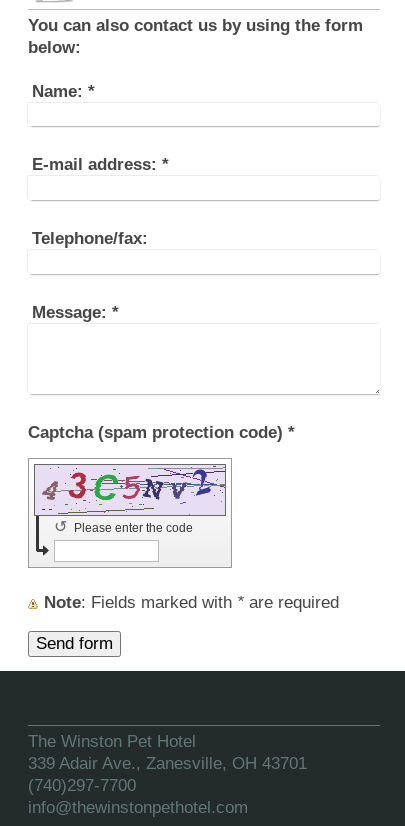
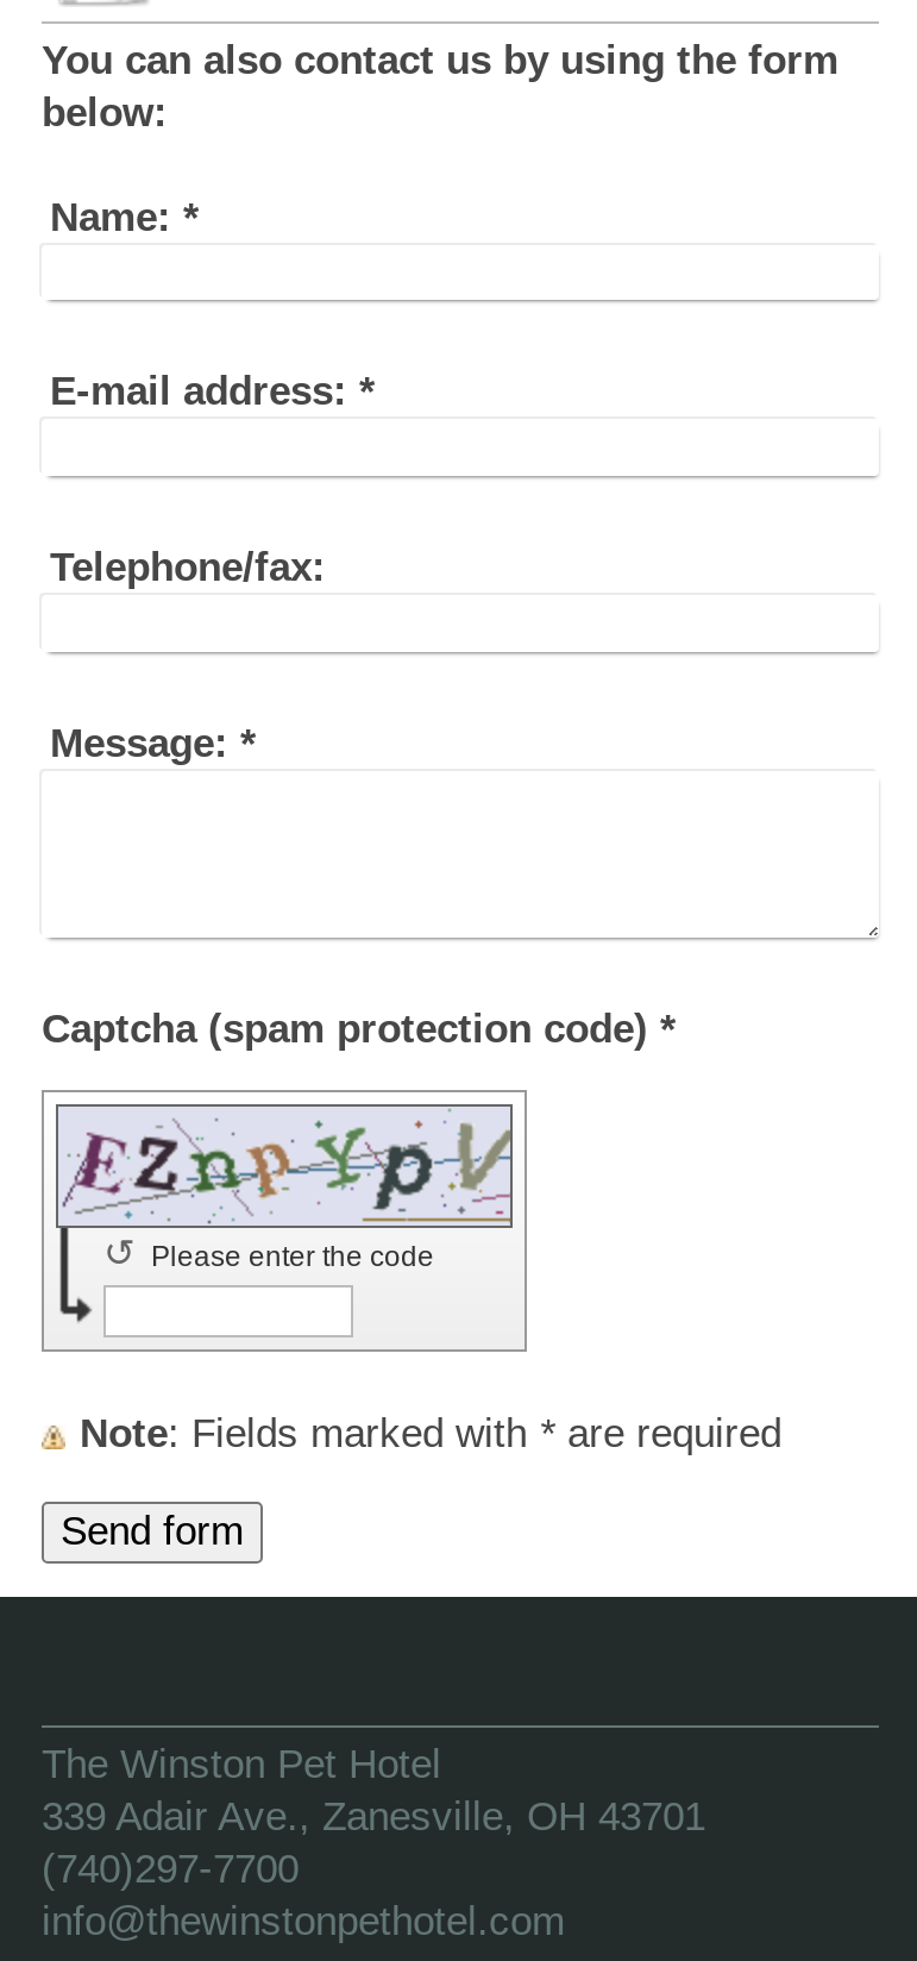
[37,466,225,514] [image] -> [63,1109,513,1226] [image]

